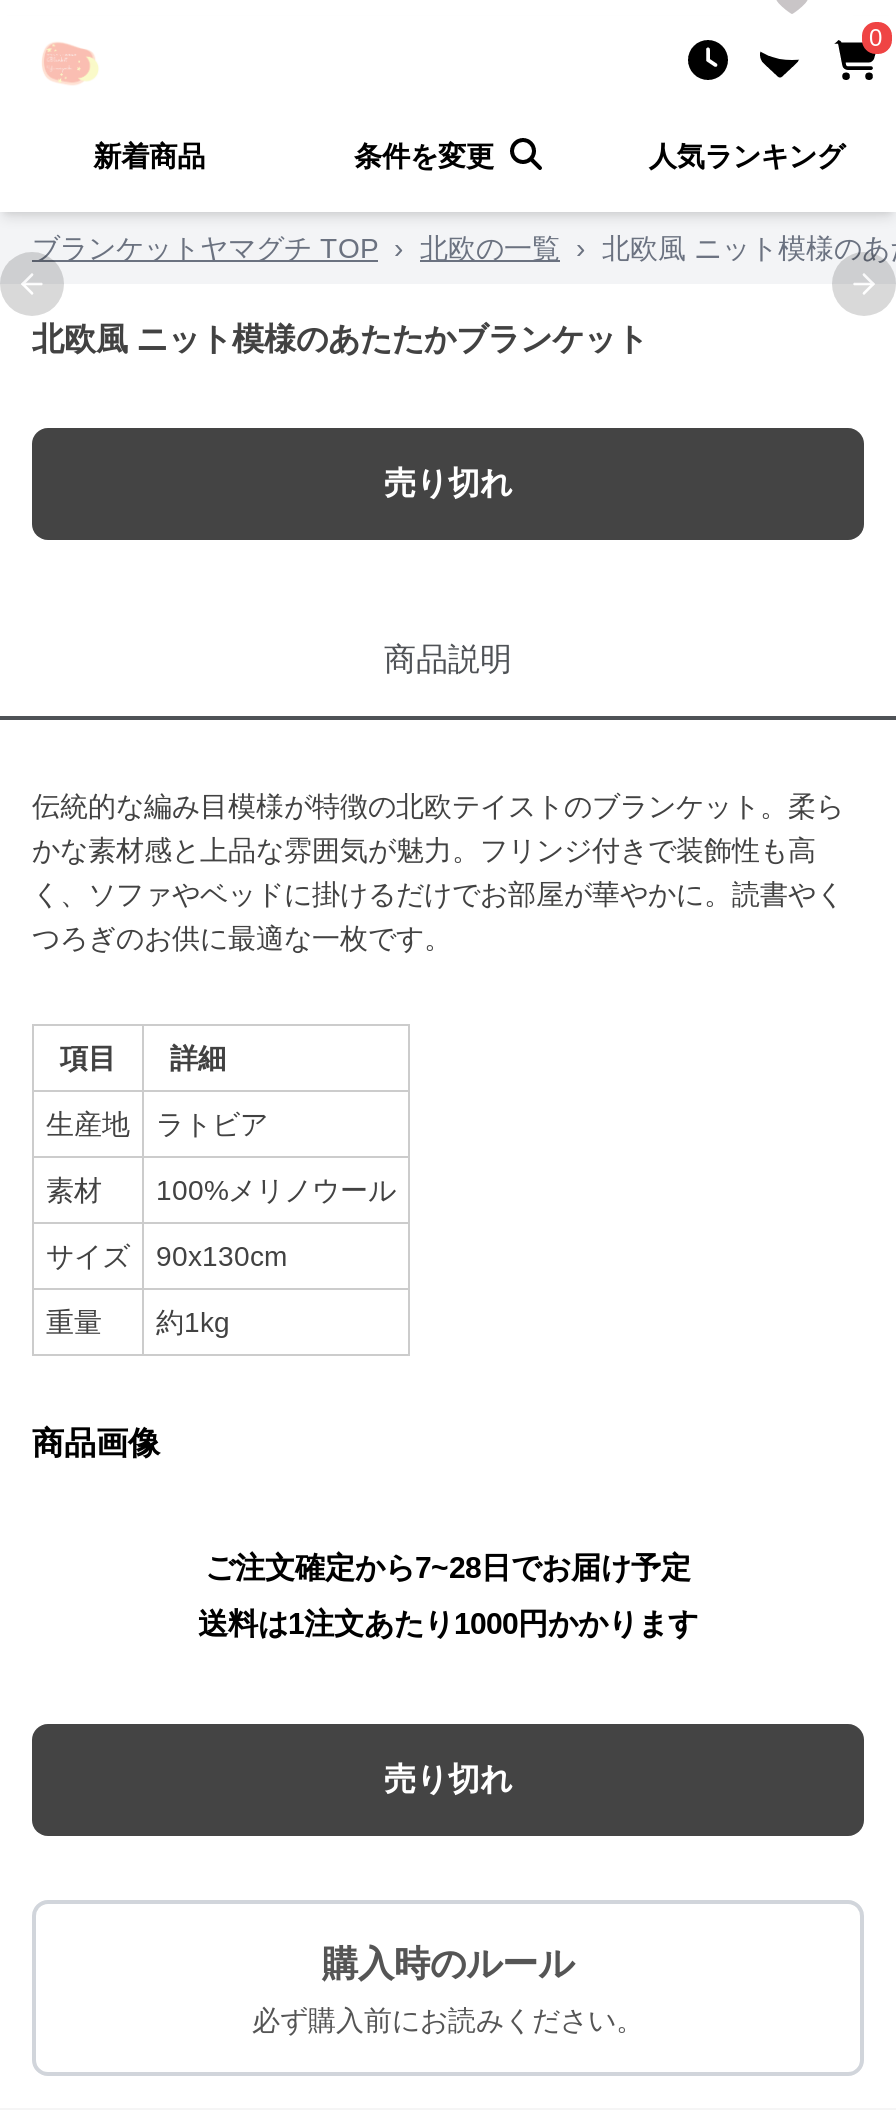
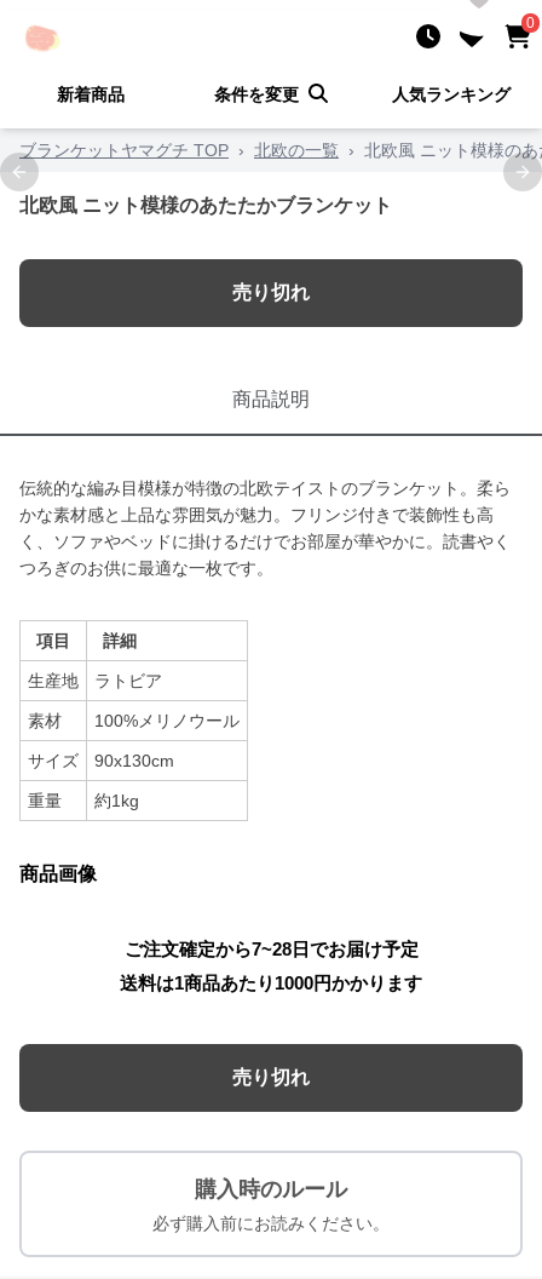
[198,1606,698,1640] 送料は1注文あたり1000円かかります -> [120,973,422,993] 送料は1商品あたり1000円かかります

